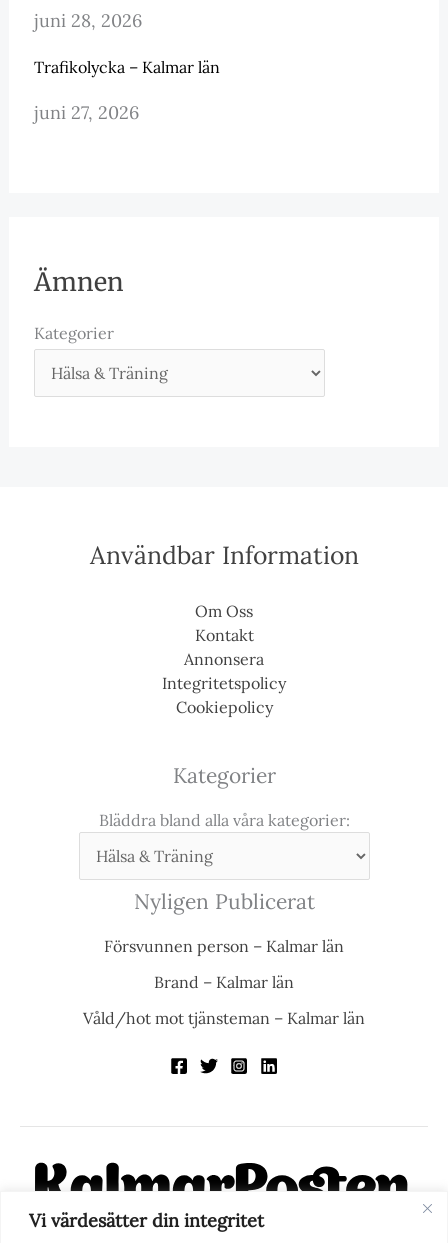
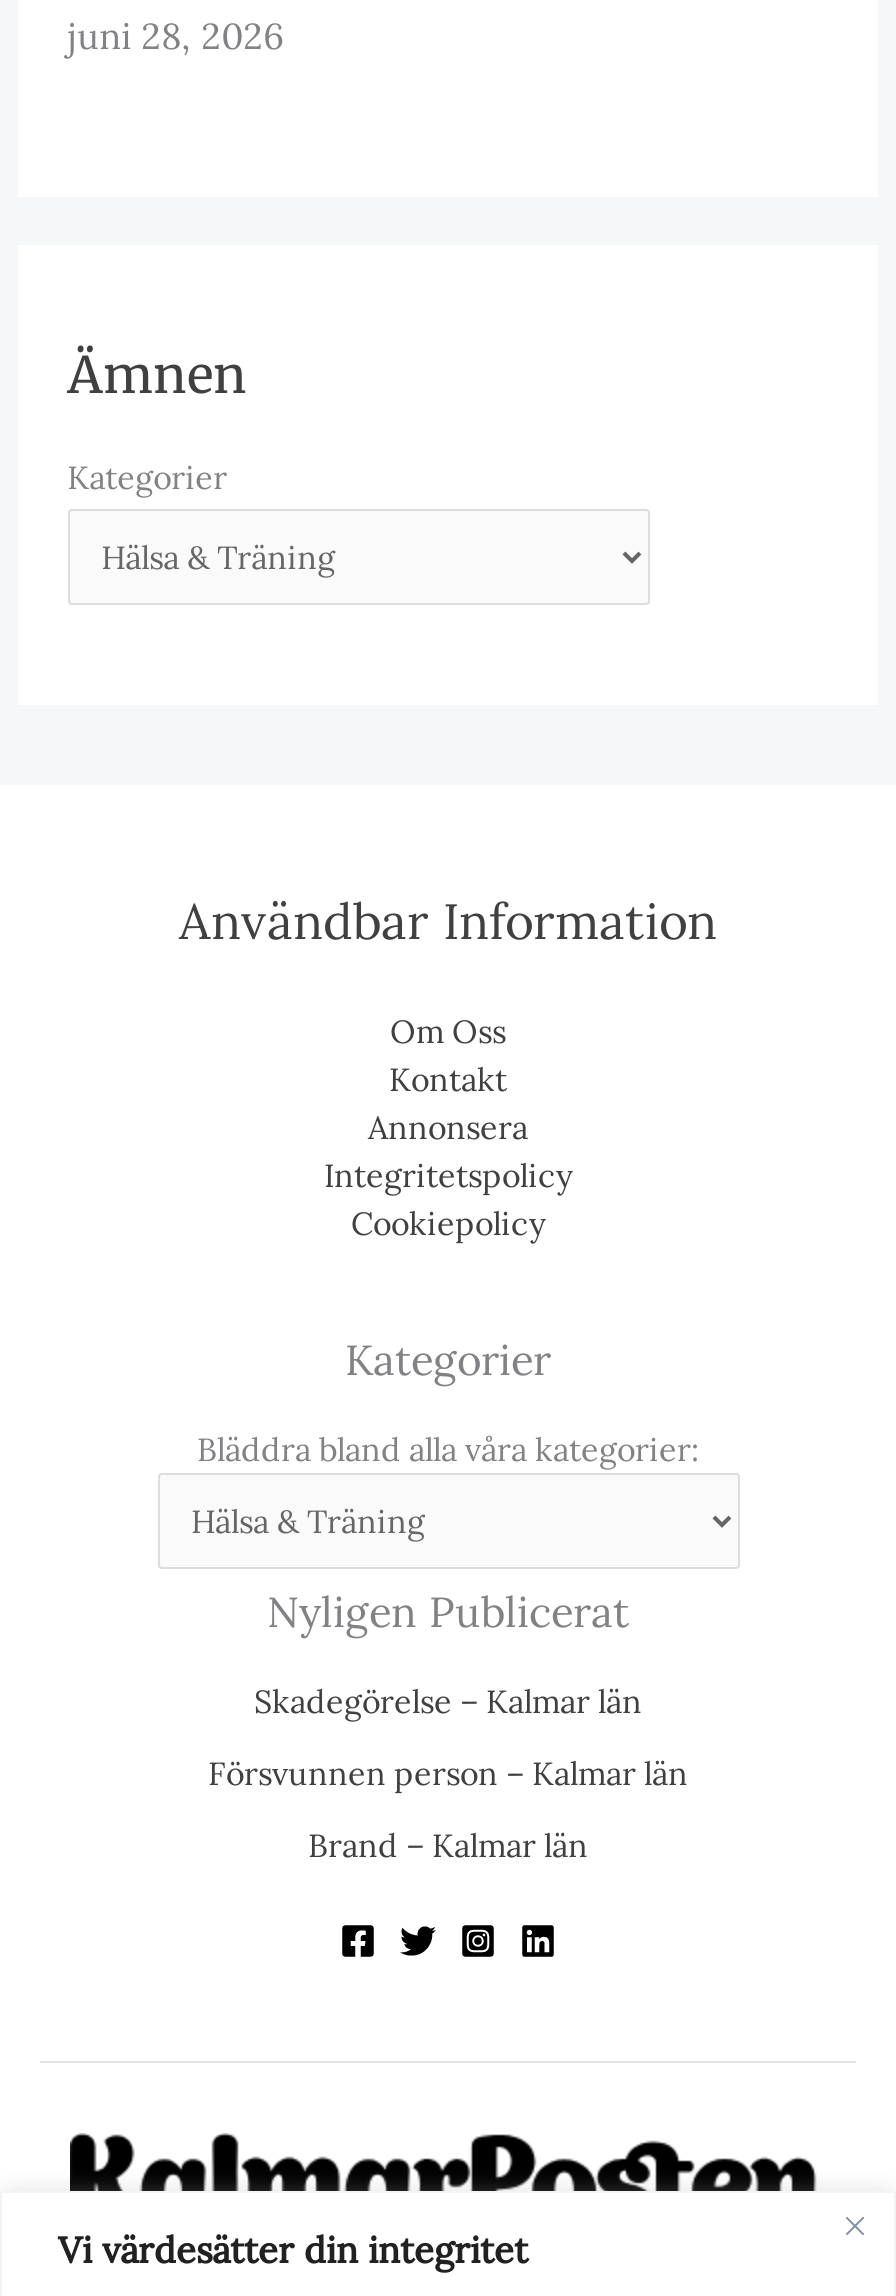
[34,57,220,124] Trafikolycka – Kalmar län | juni 27, 2026 -> none
none -> [254,1682,642,1722] Skadegörelse – Kalmar län
[83,1008,365,1028] Våld/hot mot tjänsteman – Kalmar län -> none

